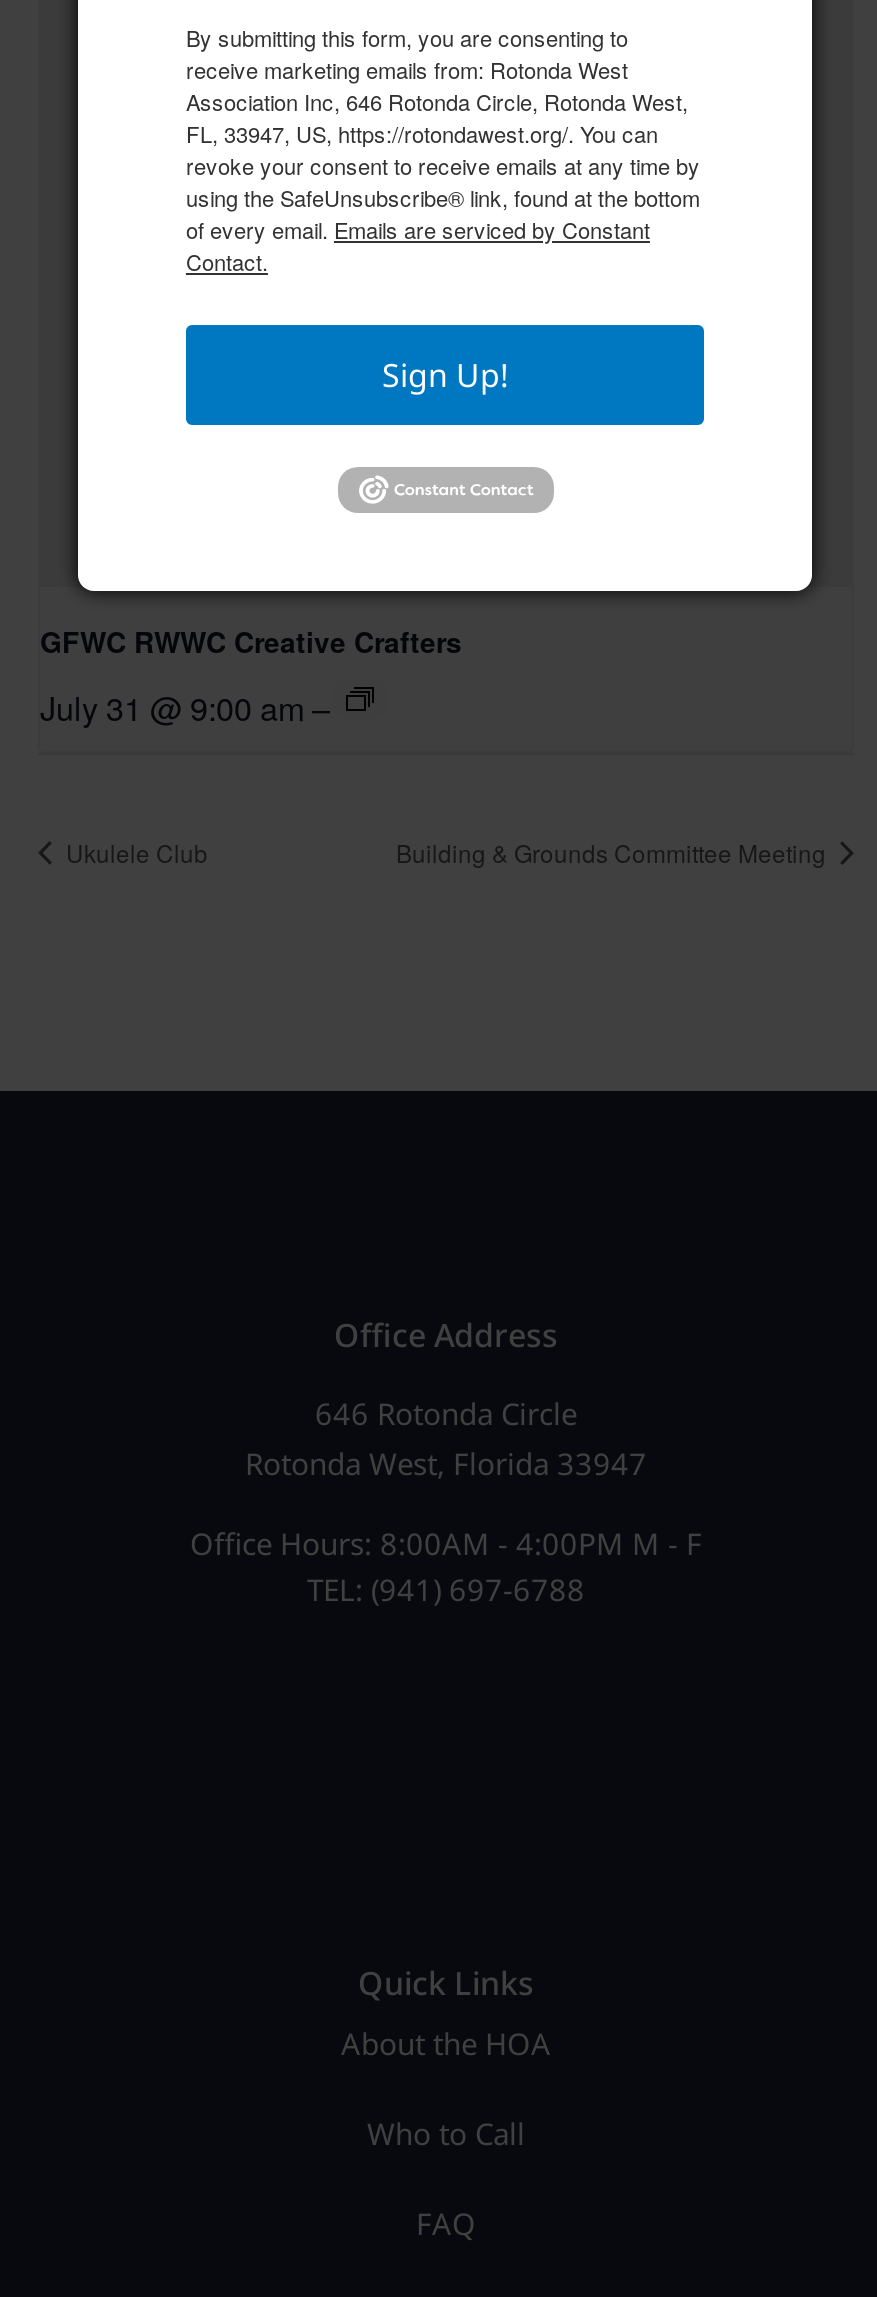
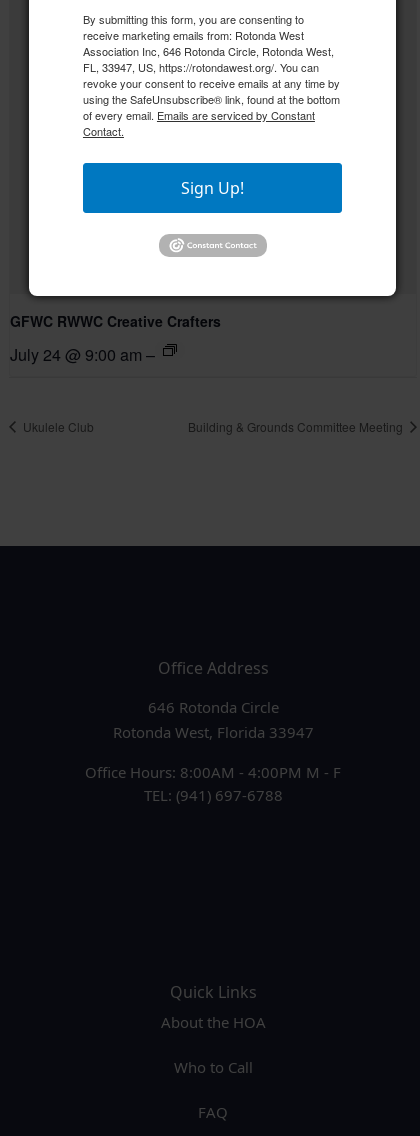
[40,682,330,730] July 31 @ 9:00 am – -> [10,342,155,366] July 24 @ 9:00 am –

